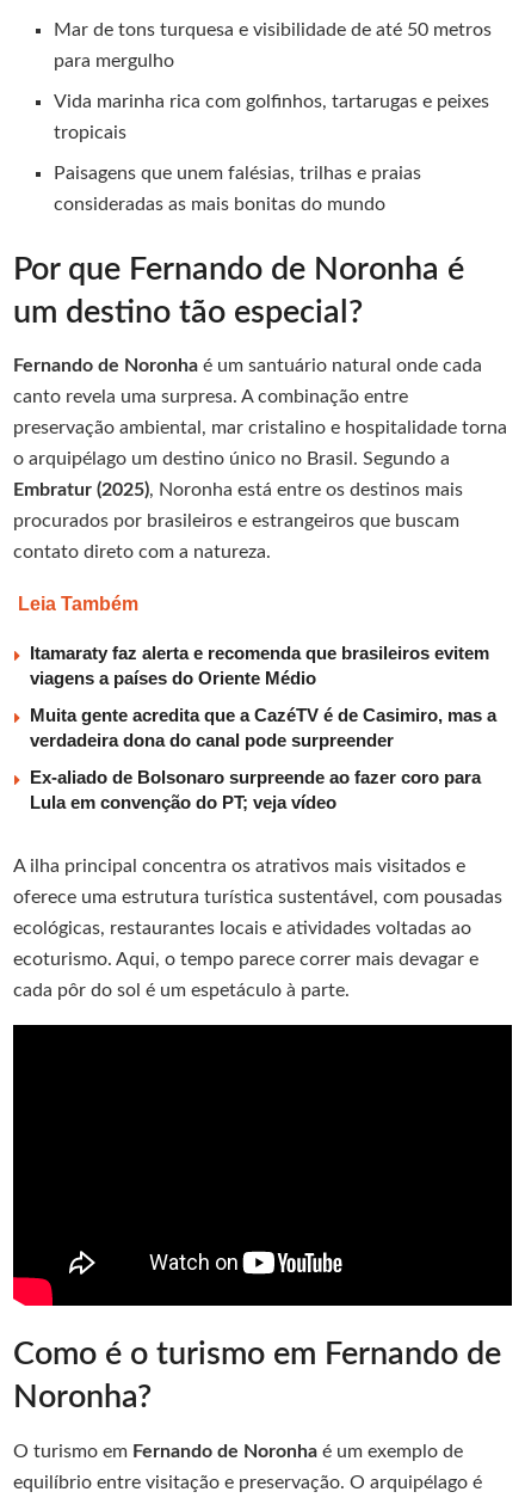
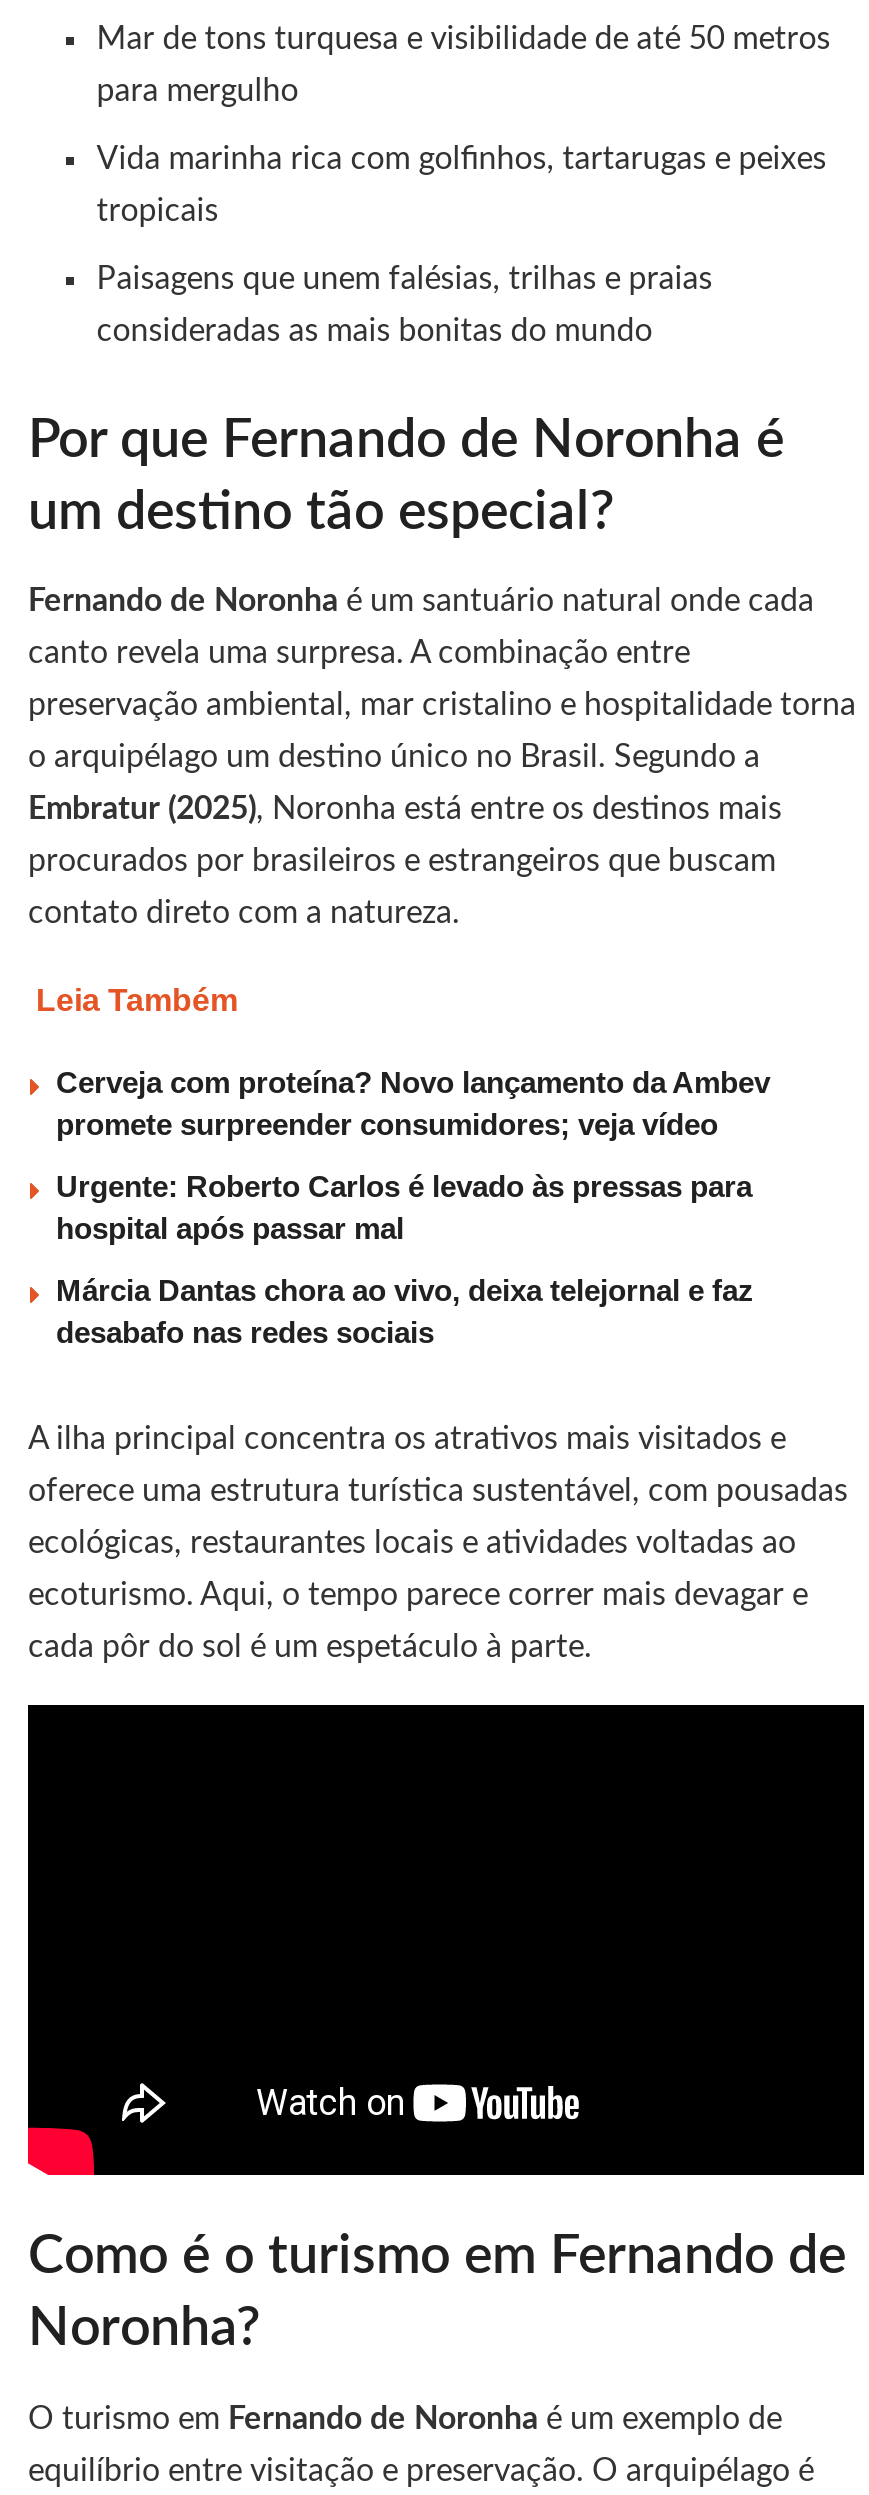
[30,643,489,689] Itamaraty faz alerta e recomenda que brasileiros evitem | viagens a países do Oriente Médio -> [56,1066,770,1142] Cerveja com proteína? Novo lançamento da Ambev | promete surpreender consumidores; veja vídeo
[30,705,496,751] Muita gente acredita que a CazéTV é de Casimiro, mas a | verdadeira dona do canal pode surpreender -> [56,1170,752,1246] Urgente: Roberto Carlos é levado às pressas para | hospital após passar mal
[30,767,481,813] Ex-aliado de Bolsonaro surpreende ao fazer coro para | Lula em convenção do PT; veja vídeo -> [56,1274,754,1350] Márcia Dantas chora ao vivo, deixa telejornal e faz | desabafo nas redes sociais

